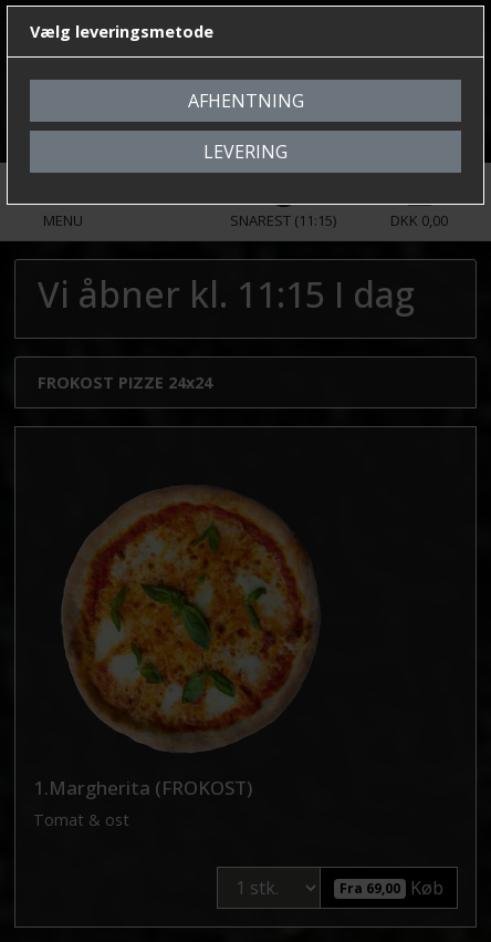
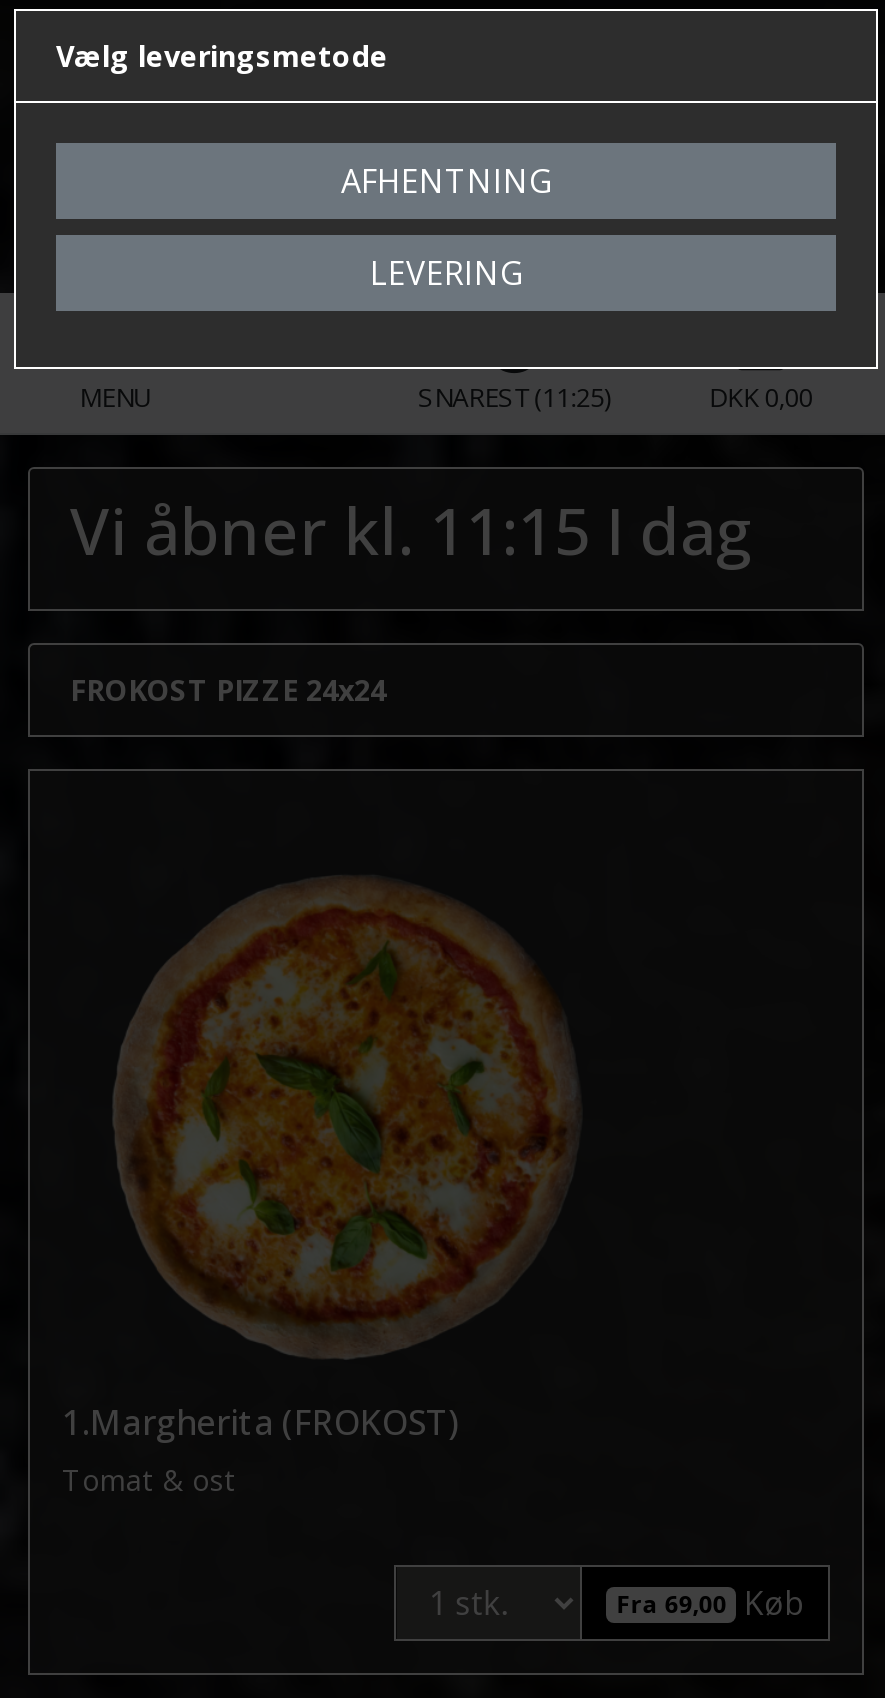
[230,210,336,230] SNAREST (11:15) -> [418,379,610,415] SNAREST (11:25)

